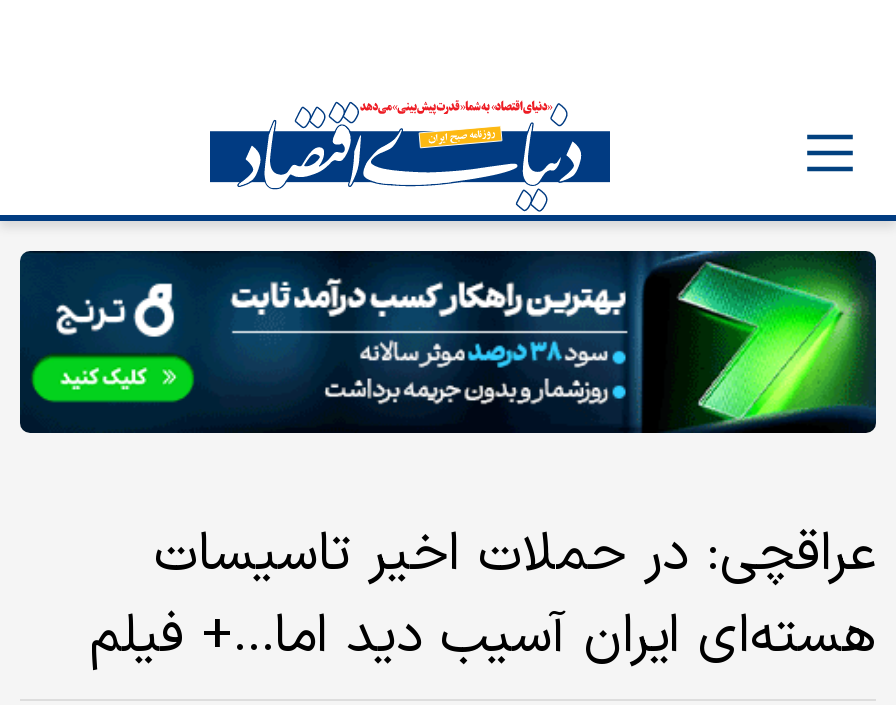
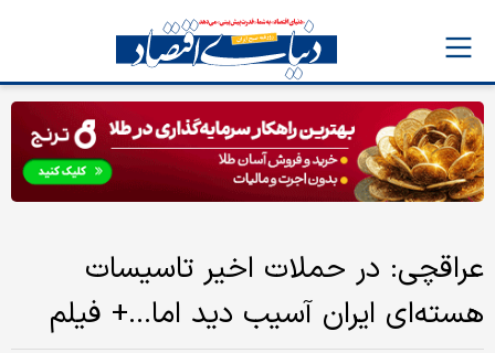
[18,249,878,435] [image] -> [10,100,485,203] [image]

